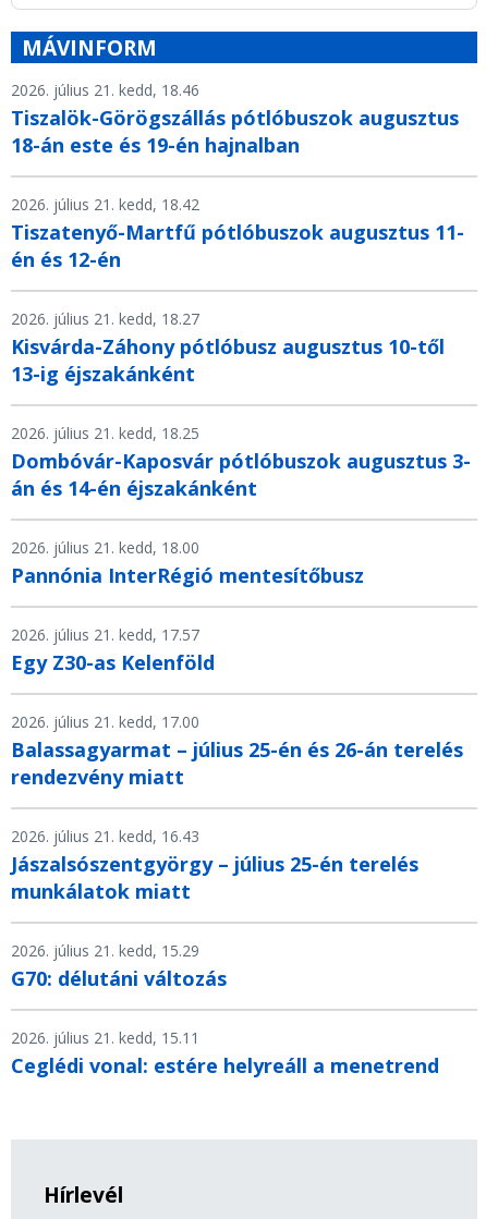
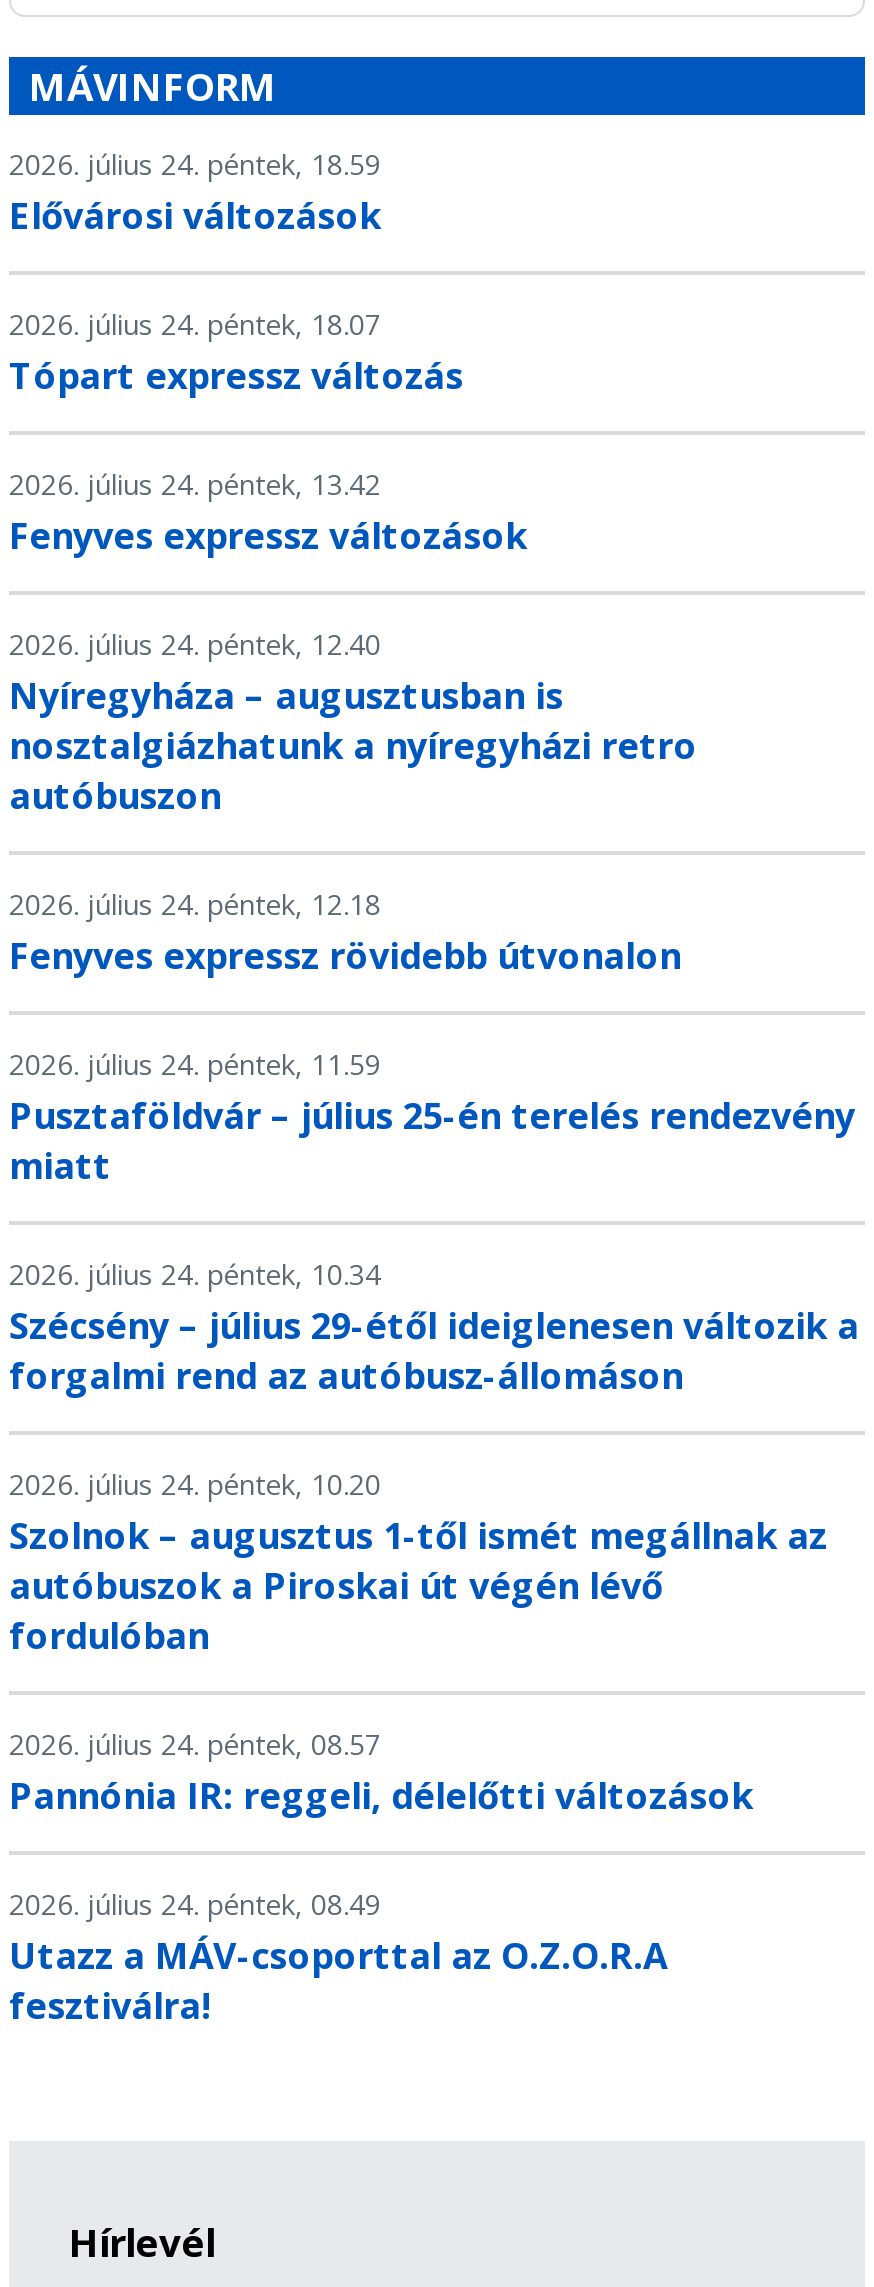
[11,79,459,158] 2026. július 21. kedd, 18.46 | Tiszalök-Görögszállás pótlóbuszok augusztus | 18-án este és 19-én hajnalban -> [9,144,381,238] 2026. július 24. péntek, 18.59 | Elővárosi változások
[11,194,464,272] 2026. július 21. kedd, 18.42 | Tiszatenyő-Martfű pótlóbuszok augusztus 11- | én és 12-én -> [9,304,463,398] 2026. július 24. péntek, 18.07 | Tópart expressz változás
[11,308,445,386] 2026. július 21. kedd, 18.27 | Kisvárda-Záhony pótlóbusz augusztus 10-től | 13-ig éjszakánként -> [9,464,527,558] 2026. július 24. péntek, 13.42 | Fenyves expressz változások
[11,422,471,501] 2026. július 21. kedd, 18.25 | Dombóvár-Kaposvár pótlóbuszok augusztus 3- | án és 14-én éjszakánként -> [9,624,697,818] 2026. július 24. péntek, 12.40 | Nyíregyháza – augusztusban is | nosztalgiázhatunk a nyíregyházi retro | autóbuszon
[11,537,364,588] 2026. július 21. kedd, 18.00 | Pannónia InterRégió mentesítőbusz -> [9,884,681,978] 2026. július 24. péntek, 12.18 | Fenyves expressz rövidebb útvonalon
[11,624,215,675] 2026. július 21. kedd, 17.57 | Egy Z30-as Kelenföld -> [9,1044,855,1188] 2026. július 24. péntek, 11.59 | Pusztaföldvár – július 25-én terelés rendezvény | miatt
[11,711,463,789] 2026. július 21. kedd, 17.00 | Balassagyarmat – július 25-én és 26-án terelés | rendezvény miatt -> [9,1254,859,1398] 2026. július 24. péntek, 10.34 | Szécsény – július 29-étől ideiglenesen változik a | forgalmi rend az autóbusz-állomáson
[11,825,418,904] 2026. július 21. kedd, 16.43 | Jászalsószentgyörgy – július 25-én terelés | munkálatok miatt -> [9,1464,827,1658] 2026. július 24. péntek, 10.20 | Szolnok – augusztus 1-től ismét megállnak az | autóbuszok a Piroskai út végén lévő | fordulóban
[11,940,227,991] 2026. július 21. kedd, 15.29 | G70: délutáni változás -> [9,1724,753,1818] 2026. július 24. péntek, 08.57 | Pannónia IR: reggeli, délelőtti változások
[11,1027,439,1078] 2026. július 21. kedd, 15.11 | Ceglédi vonal: estére helyreáll a menetrend -> [9,1884,667,2028] 2026. július 24. péntek, 08.49 | Utazz a MÁV-csoporttal az O.Z.O.R.A | fesztiválra!

